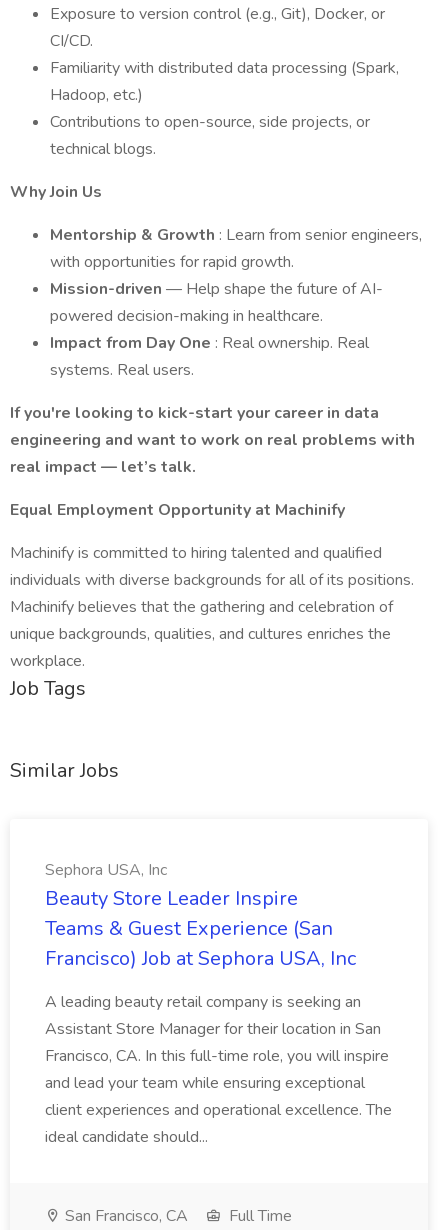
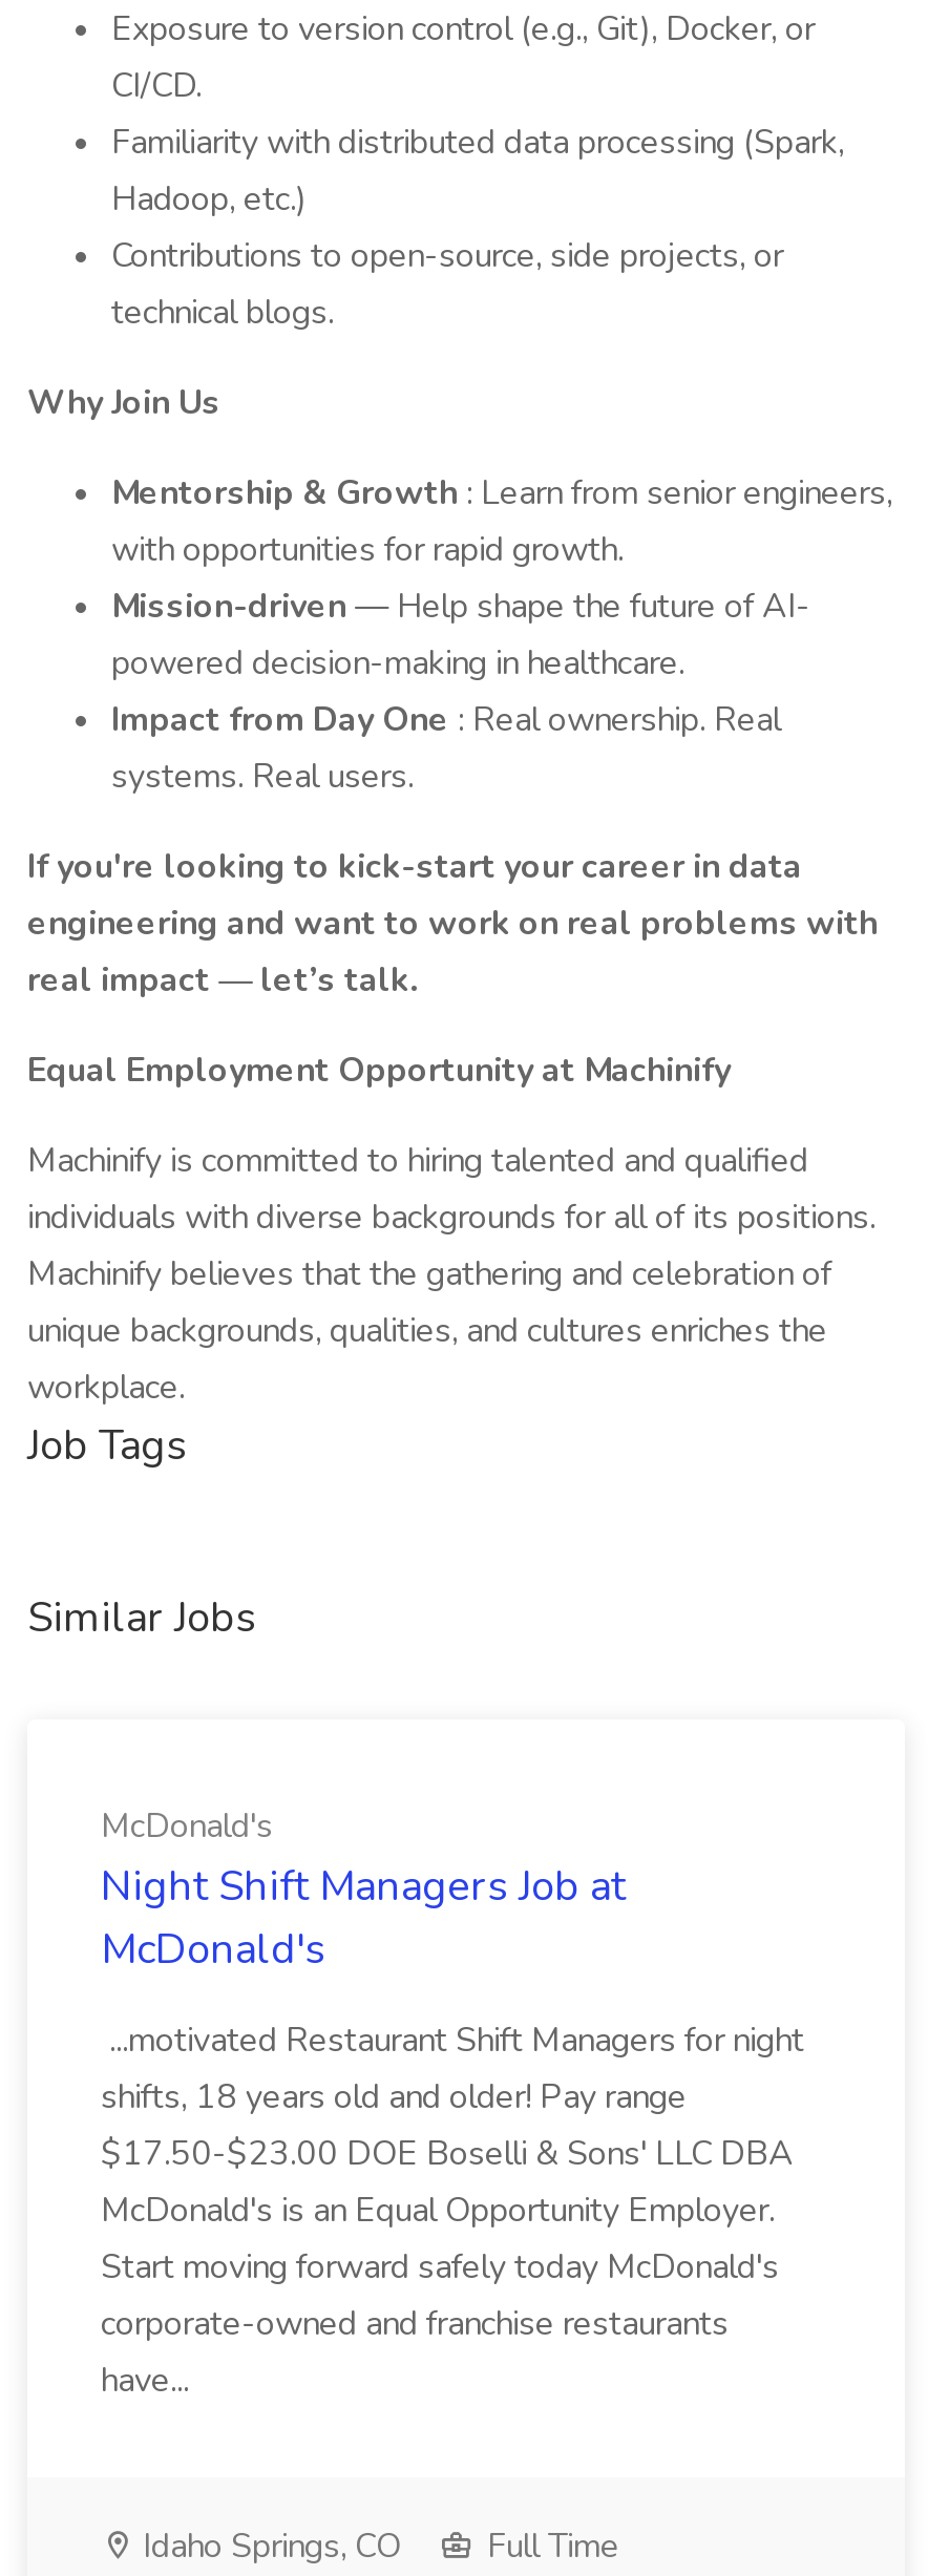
[45,859,356,972] Sephora USA, Inc | Beauty Store Leader Inspire | Teams & Guest Experience (San | Francisco) Job at Sephora USA, Inc -> [101,1803,626,1978] McDonald's | Night Shift Managers Job at | McDonald's
[45,991,392,1148] A leading beauty retail company is seeking an | Assistant Store Manager for their location in San | Francisco, CA. In this full-time role, you will inspire | and lead your team while ensuring exceptional | client experiences and operational excellence. The | ideal candidate should... -> [101,2018,804,2404] ...motivated Restaurant Shift Managers for night | shifts, 18 years old and older! Pay range | $17.50-$23.00 DOE Boselli & Sons' LLC DBA | McDonald's is an Equal Opportunity Employer. | Start moving forward safely today McDonald's | corporate-owned and franchise restaurants | have...
[61,1205,188,1227] San Francisco, CA -> [134,2524,401,2570] Idaho Springs, CO

